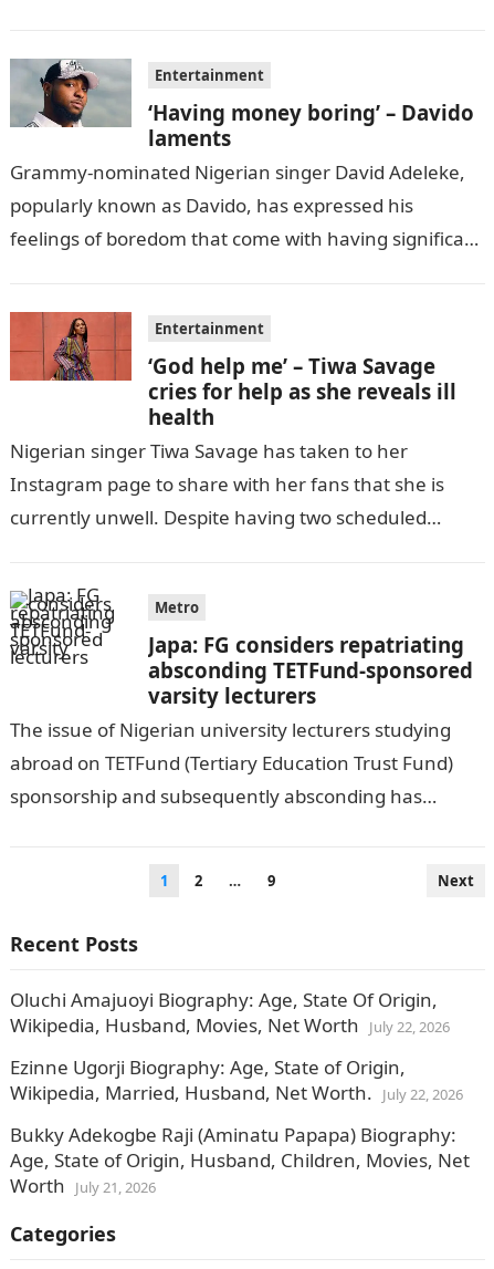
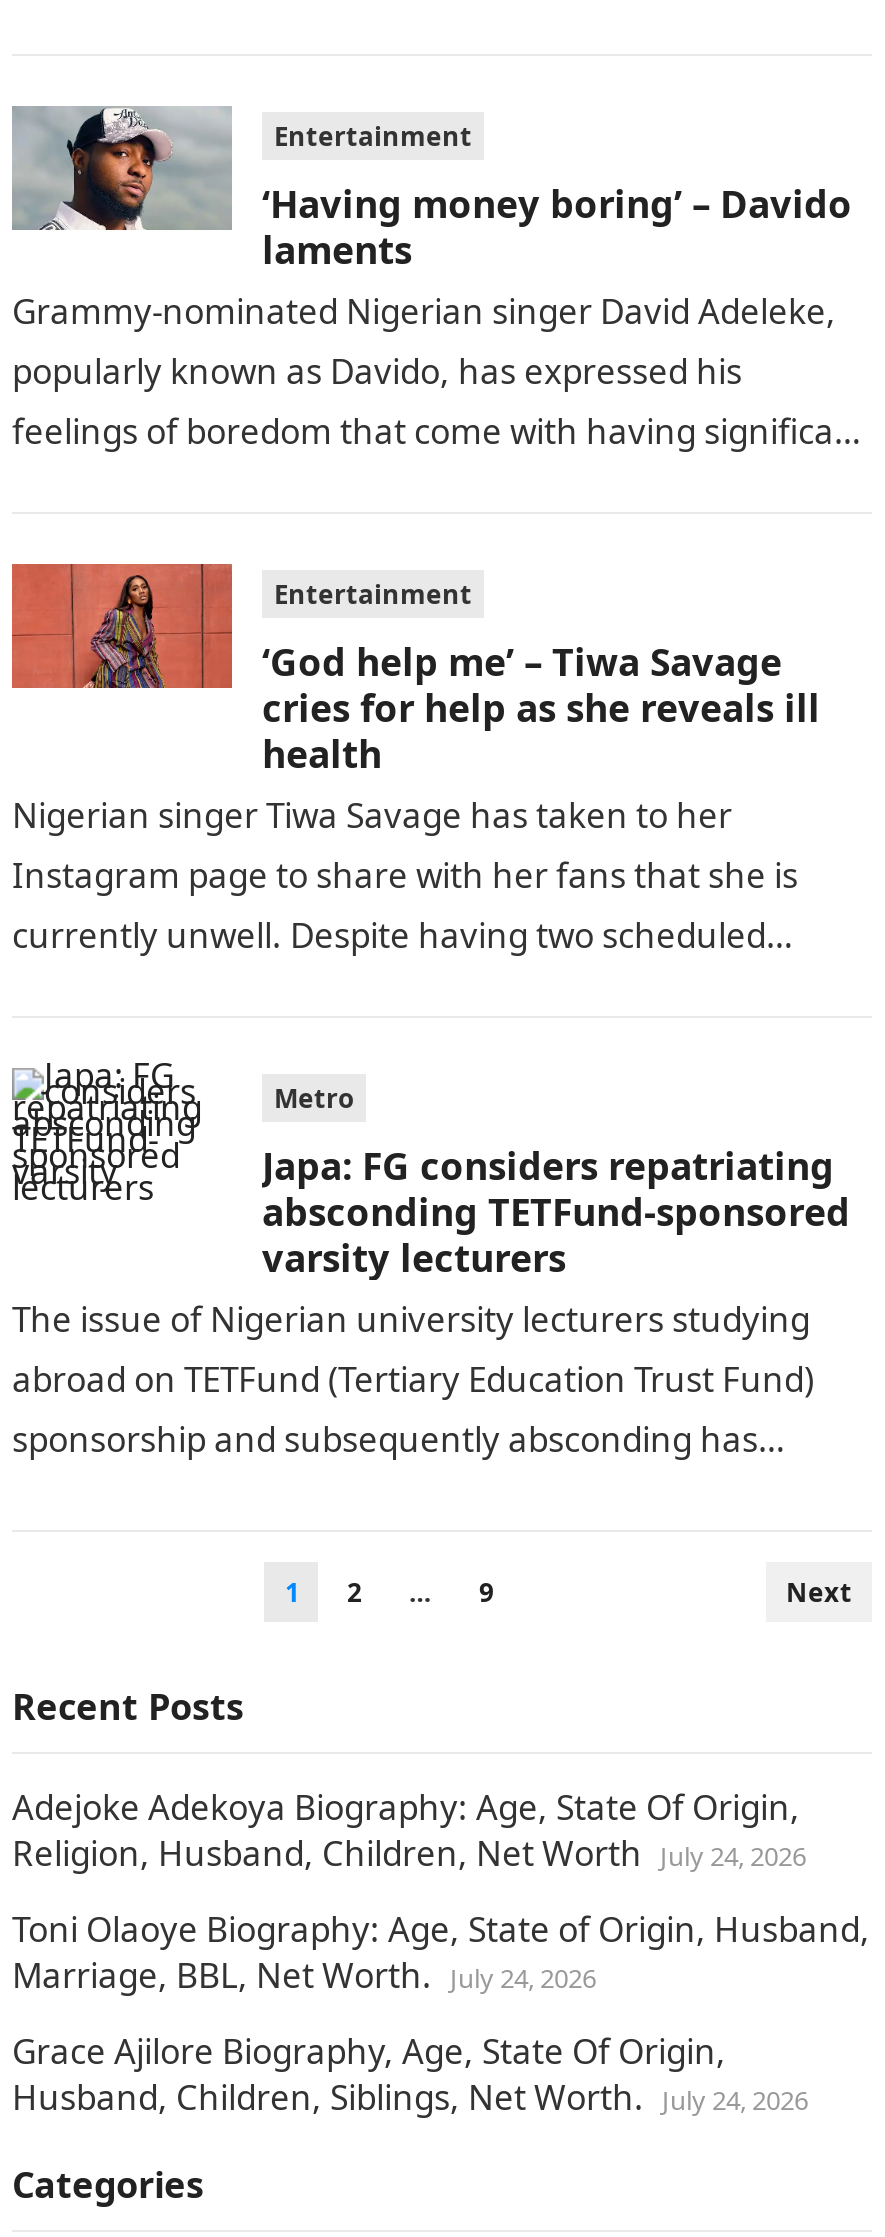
[10,987,450,1038] Oluchi Amajuoyi Biography: Age, State Of Origin, | Wikipedia, Husband, Movies, Net Worth July 22, 2026 -> [12,1784,806,1876] Adejoke Adekoya Biography: Age, State Of Origin, | Religion, Husband, Children, Net Worth July 24, 2026
[10,1055,463,1105] Ezinne Ugorji Biography: Age, State of Origin, | Wikipedia, Married, Husband, Net Worth. July 22, 2026 -> [12,1906,870,1998] Toni Olaoye Biography: Age, State of Origin, Husband, | Marriage, BBL, Net Worth. July 24, 2026
[10,1122,470,1198] Bukky Adekogbe Raji (Aminatu Papapa) Biography: | Age, State of Origin, Husband, Children, Movies, Net | Worth July 21, 2026 -> [12,2028,808,2120] Grace Ajilore Biography, Age, State Of Origin, | Husband, Children, Siblings, Net Worth. July 24, 2026

